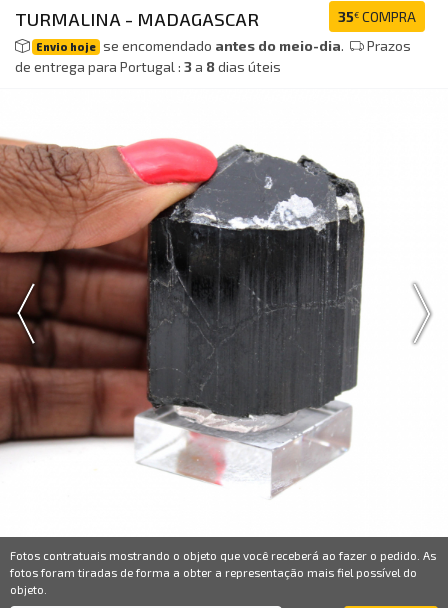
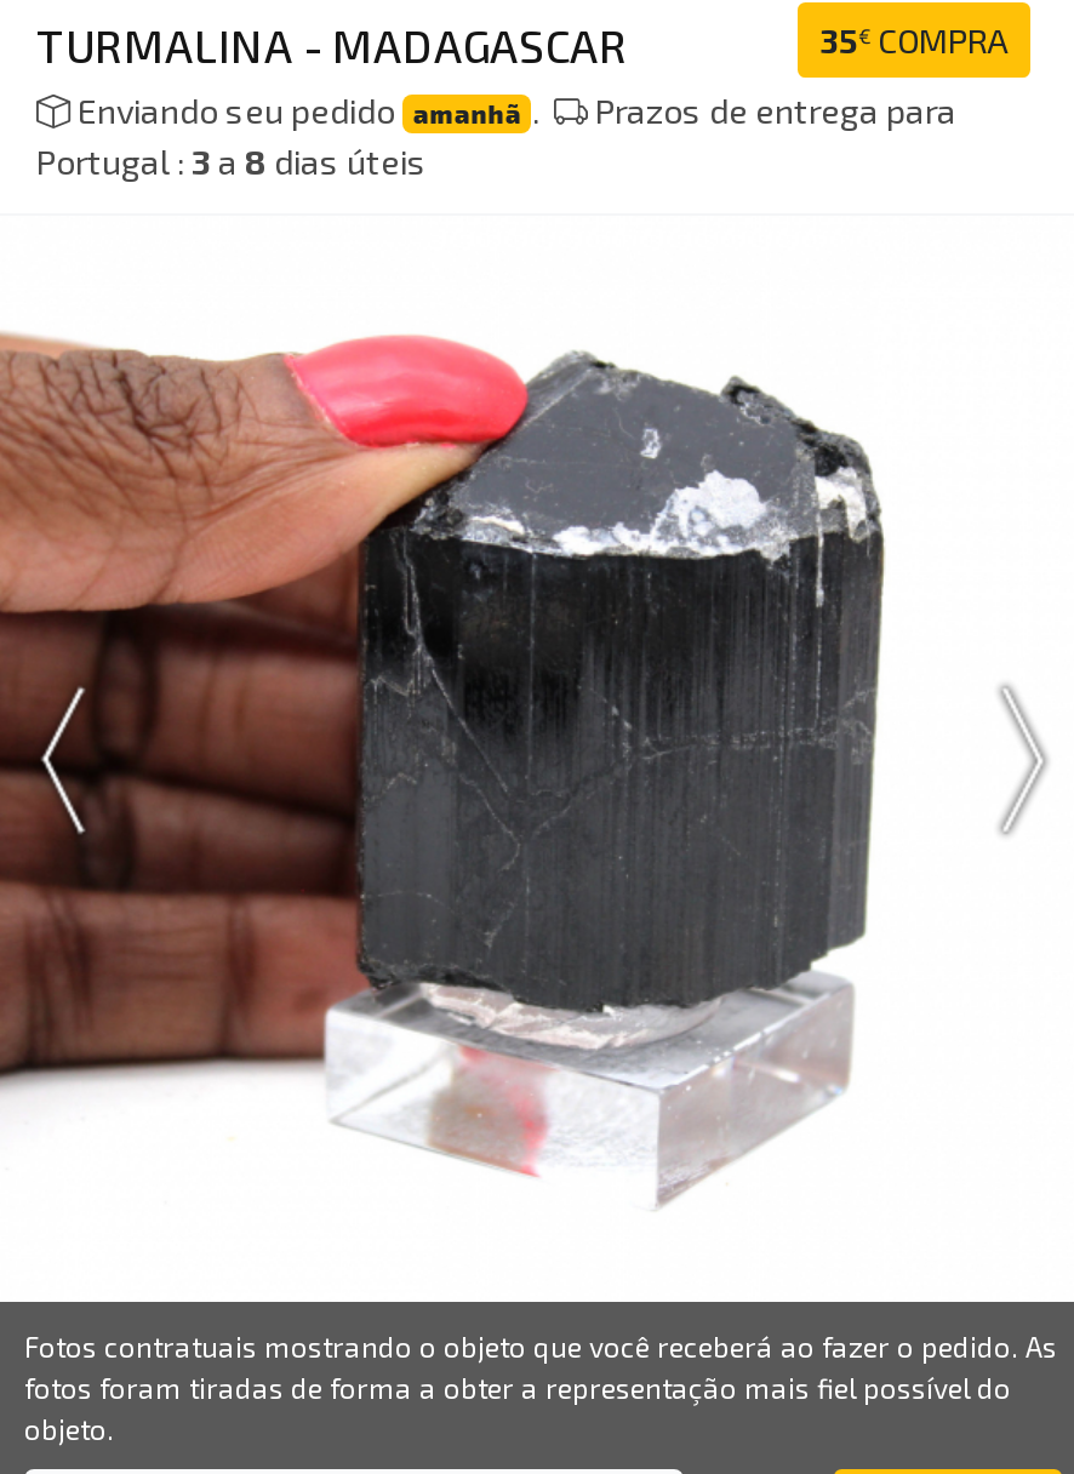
[15,37,411,75] Envio hoje se encomendado antes do meio-dia. | Prazos | de entrega para Portugal : 3 a 8 dias úteis -> [36,90,956,182] Enviando seu pedido amanhã . | Prazos de entrega para | Portugal : 3 a 8 dias úteis

